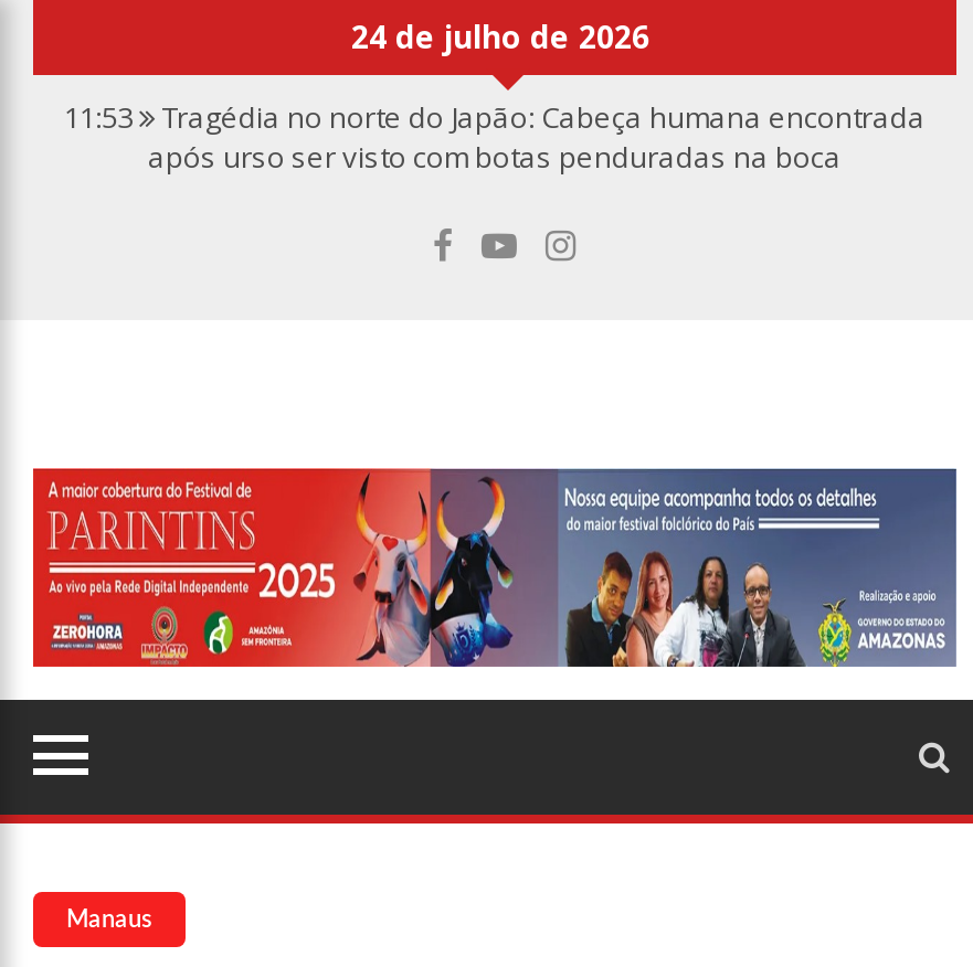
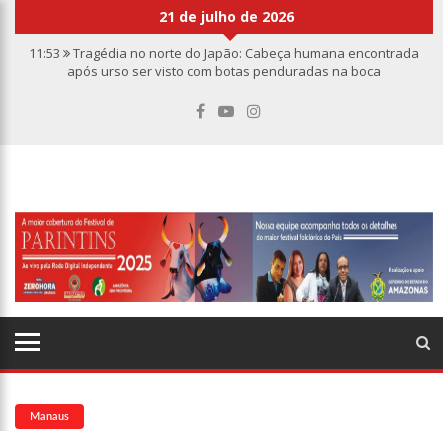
[351,15,649,57] 24 de julho de 2026 -> [159,7,294,26] 21 de julho de 2026

